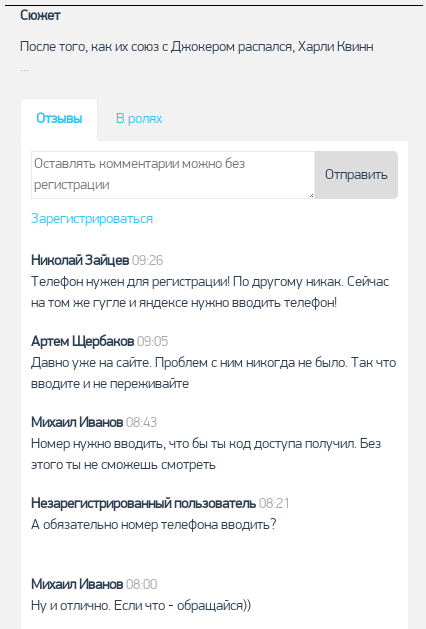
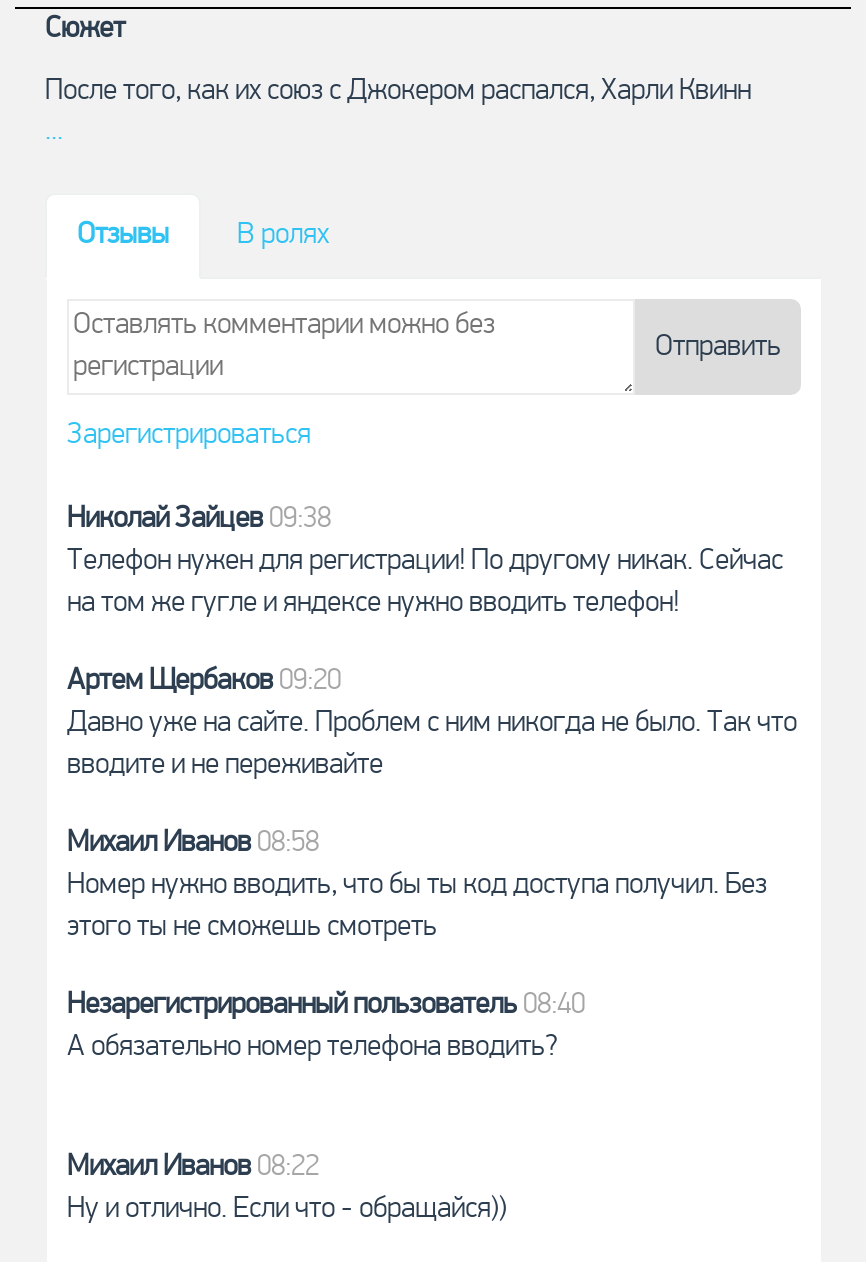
[31,254,163,269] Николай Зайцев 09:26 -> [67,505,331,535] Николай Зайцев 09:38
[31,335,168,350] Артем Щербаков 09:05 -> [67,667,341,697] Артем Щербаков 09:20
[31,416,157,431] Михаил Иванов 08:43 -> [67,829,319,859] Михаил Иванов 08:58
[31,497,290,512] Незарегистрированный пользователь 08:21 -> [67,991,585,1021] Незарегистрированный пользователь 08:40
[31,578,157,593] Михаил Иванов 08:00 -> [67,1153,319,1183] Михаил Иванов 08:22

